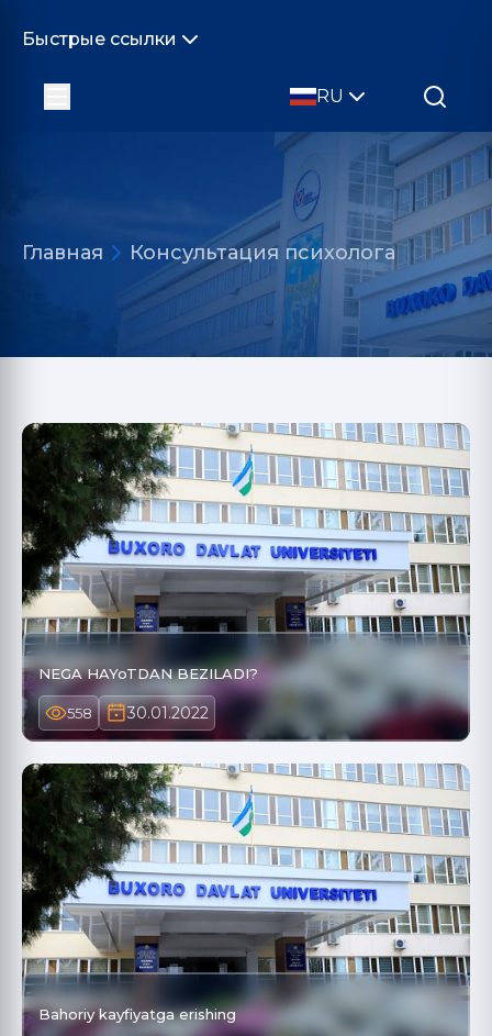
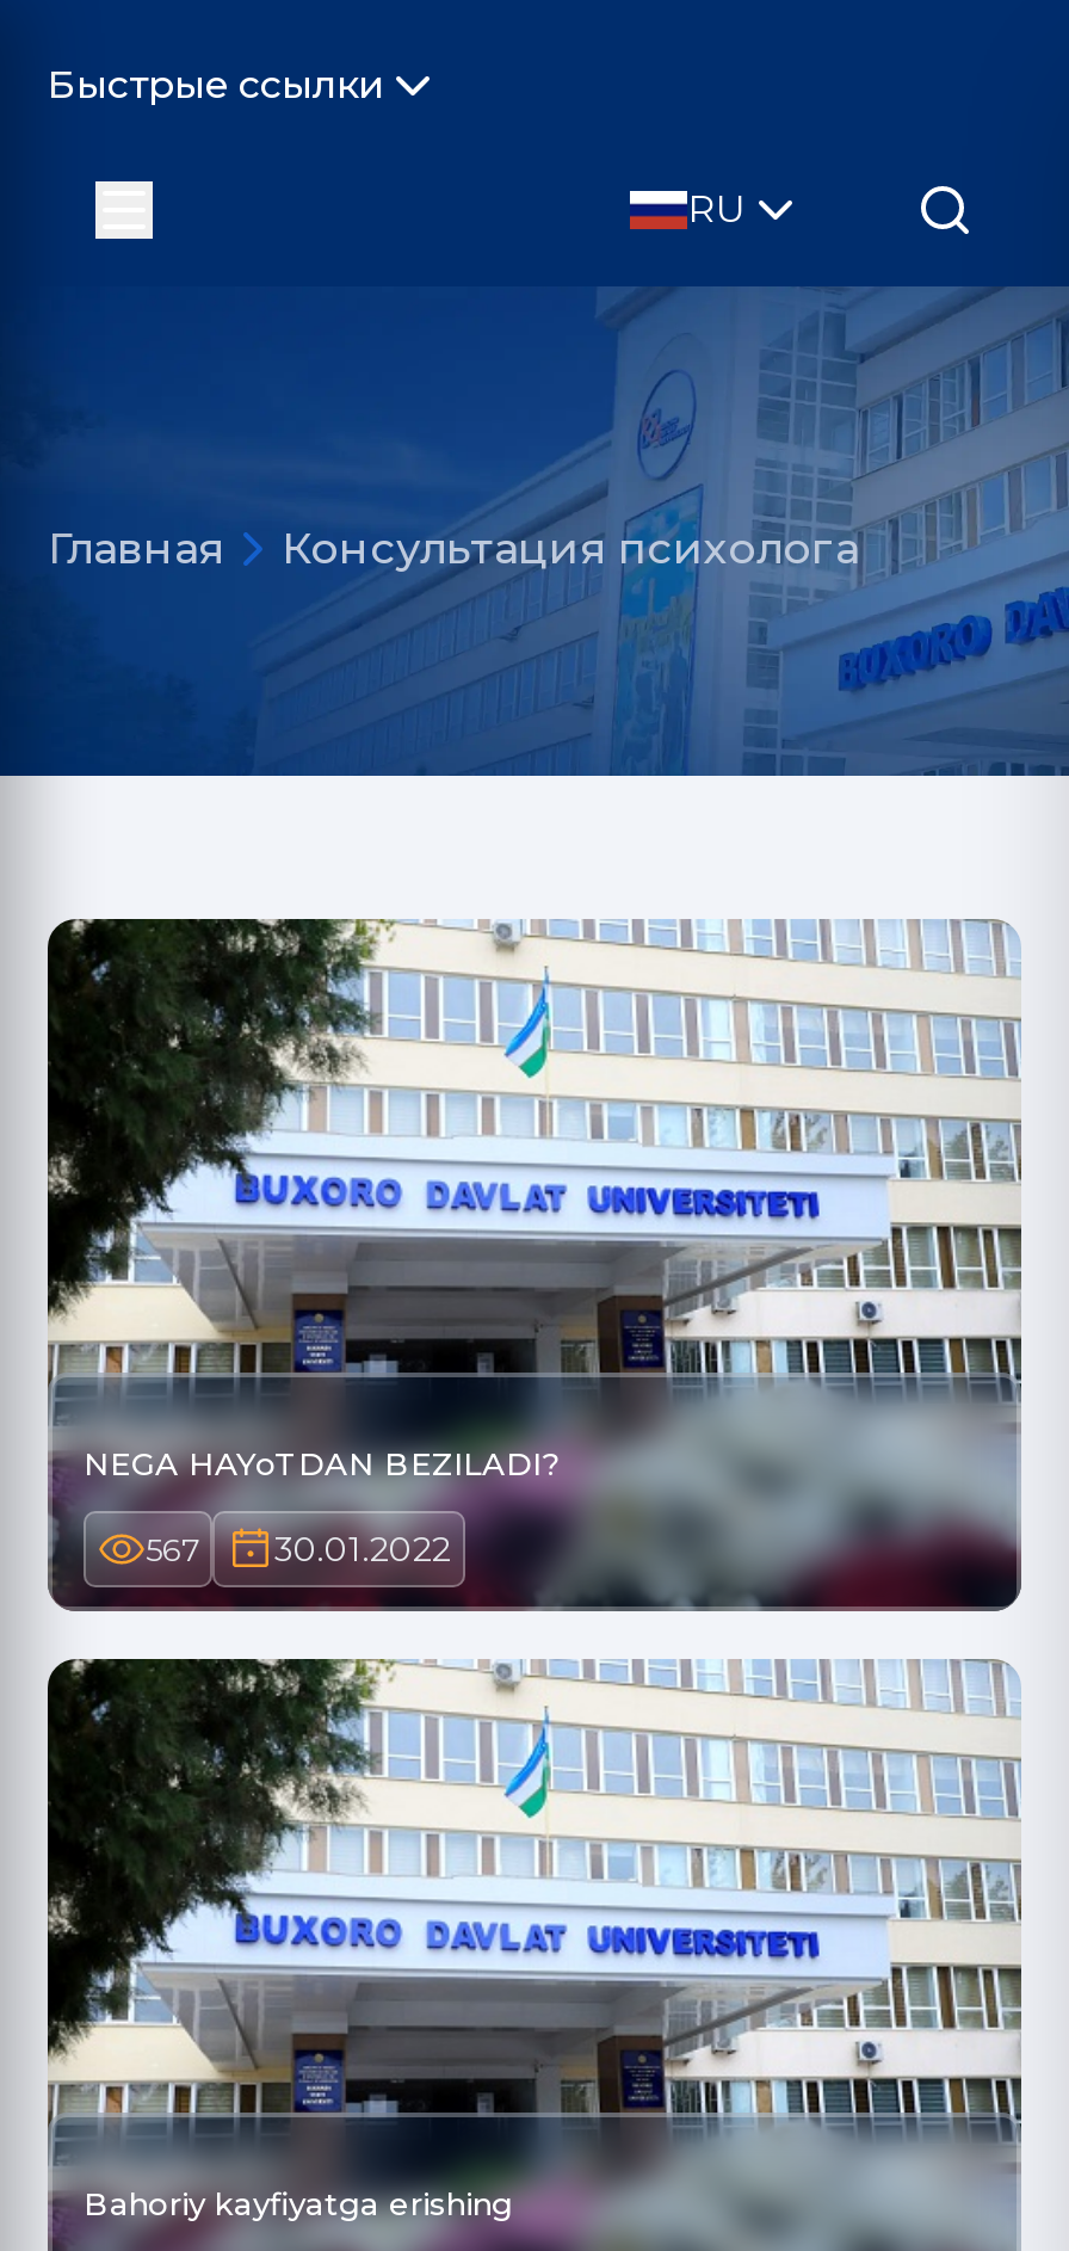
[67,703,209,723] 558 30.01.2022 -> [146,1528,451,1571] 567 30.01.2022

